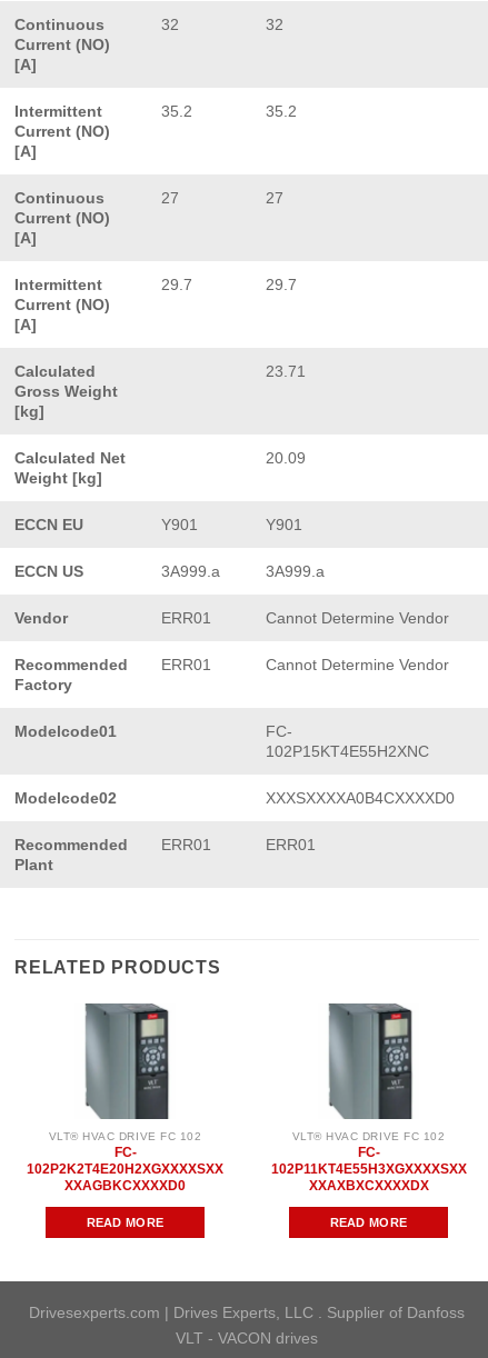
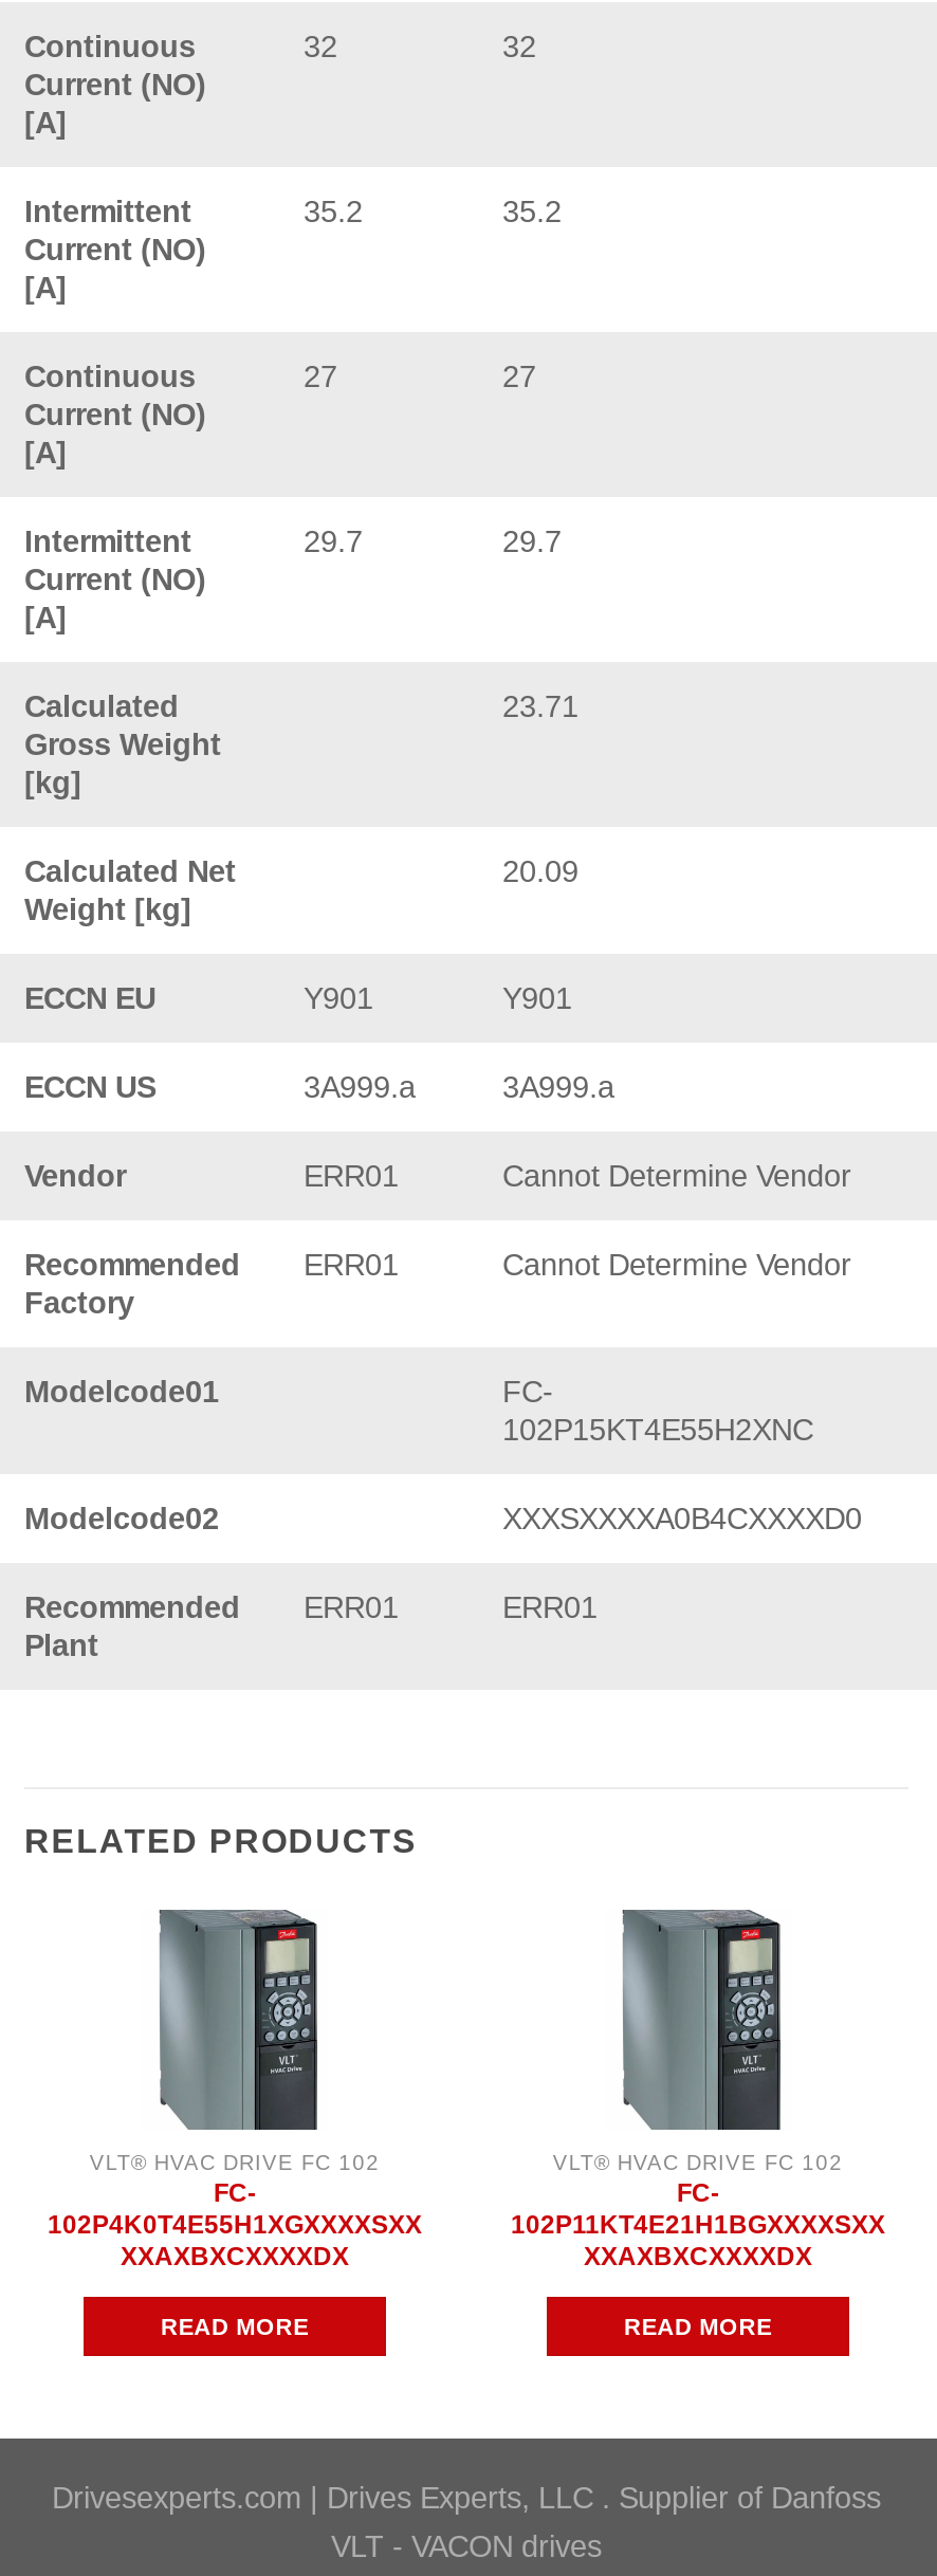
[27,1162,223,1194] 102P2K2T4E20H2XGXXXXSXX | XXAGBKCXXXXD0 -> [48,2211,422,2272] 102P4K0T4E55H1XGXXXXSXX | XXAXBXCXXXXDX
[271,1162,466,1177] 102P11KT4E55H3XGXXXXSXX -> [511,2211,885,2241] 102P11KT4E21H1BGXXXXSXX

